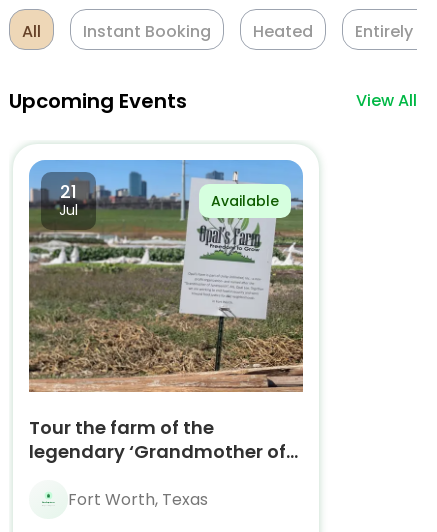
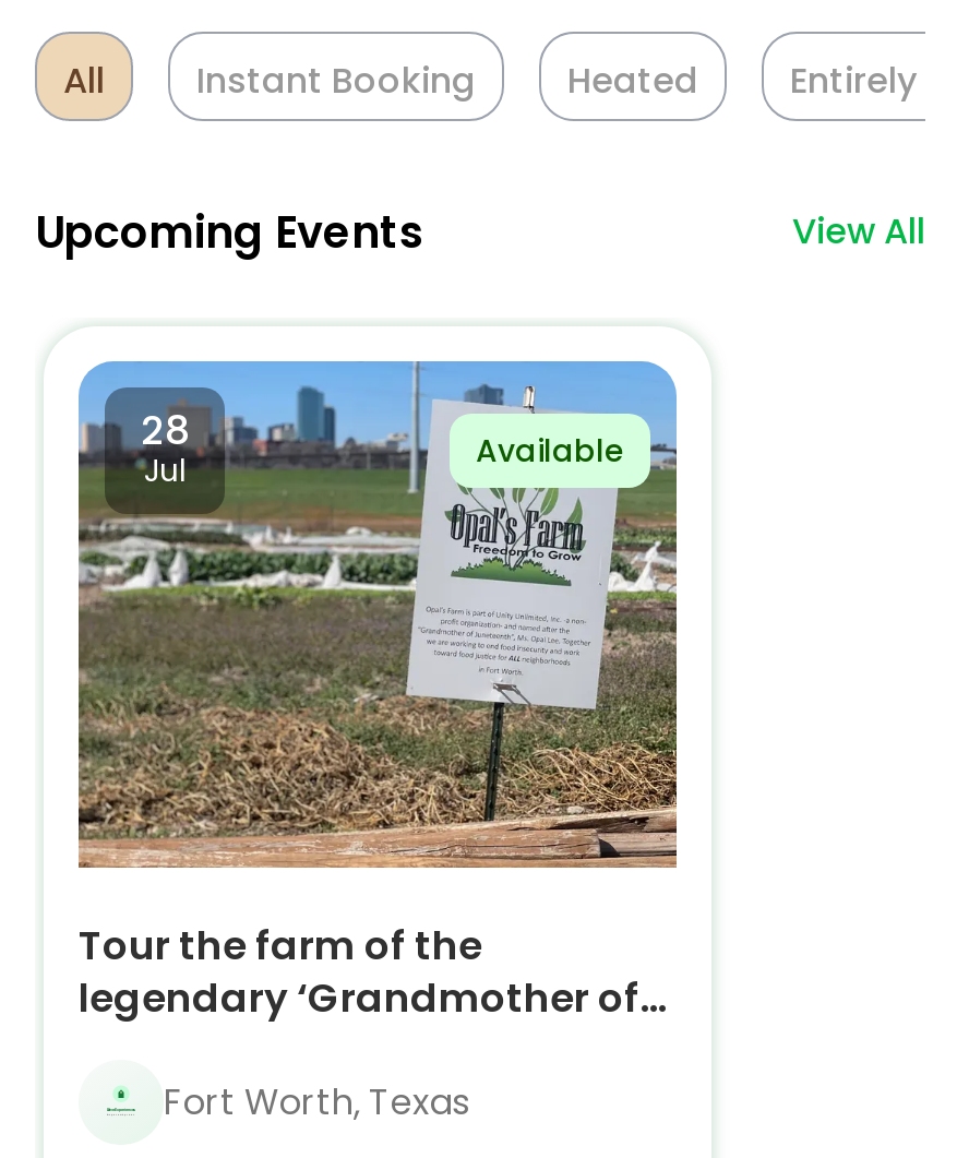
[60,179,77,204] 21 -> [141,403,189,457] 28

